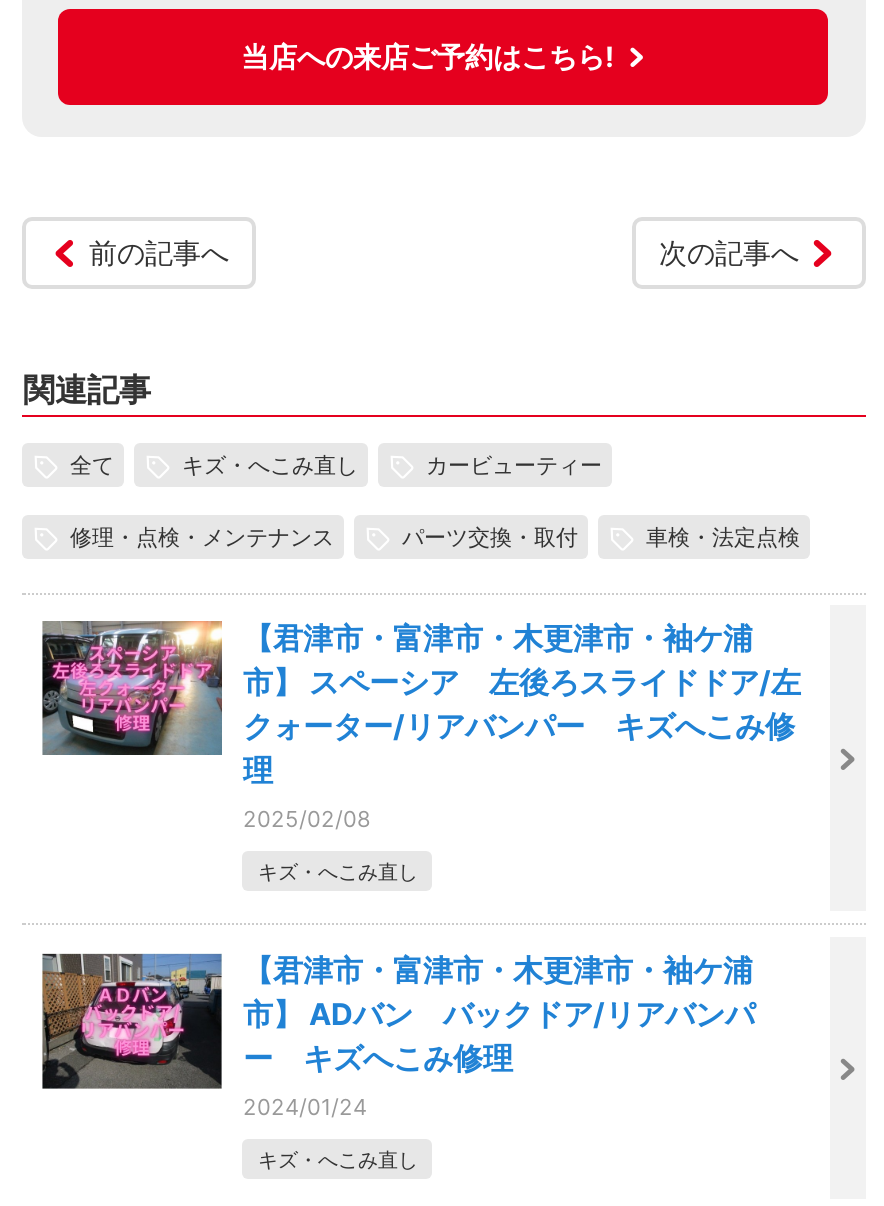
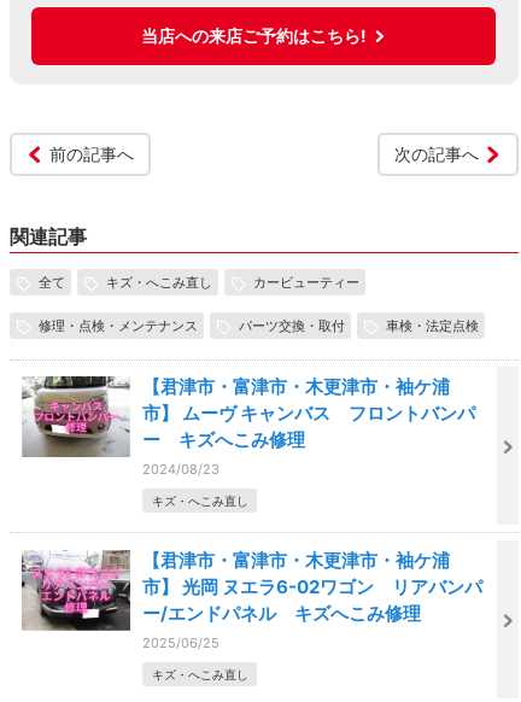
[40,619,801,833] [image] | 市】 スペーシア 左後ろスライドドア/左 | クォーター/リアバンパー キズへこみ修 | 理 | 2025/02/08 -> [22,375,476,478] [image] | 市】 ムーヴ キャンバス フロントバンパ | 2024/08/23
[42,951,755,1121] [image] | 市】 ADバン バックドア/リアバンパ | 2024/01/24 -> [22,550,483,652] [image] | 市】 光岡 ヌエラ6-02ワゴン リアバンパ | ー/エンドパネル キズへこみ修理 | 2025/06/25
moved [243,1039,513,1077] -> [143,428,306,451]: ー キズへこみ修理

